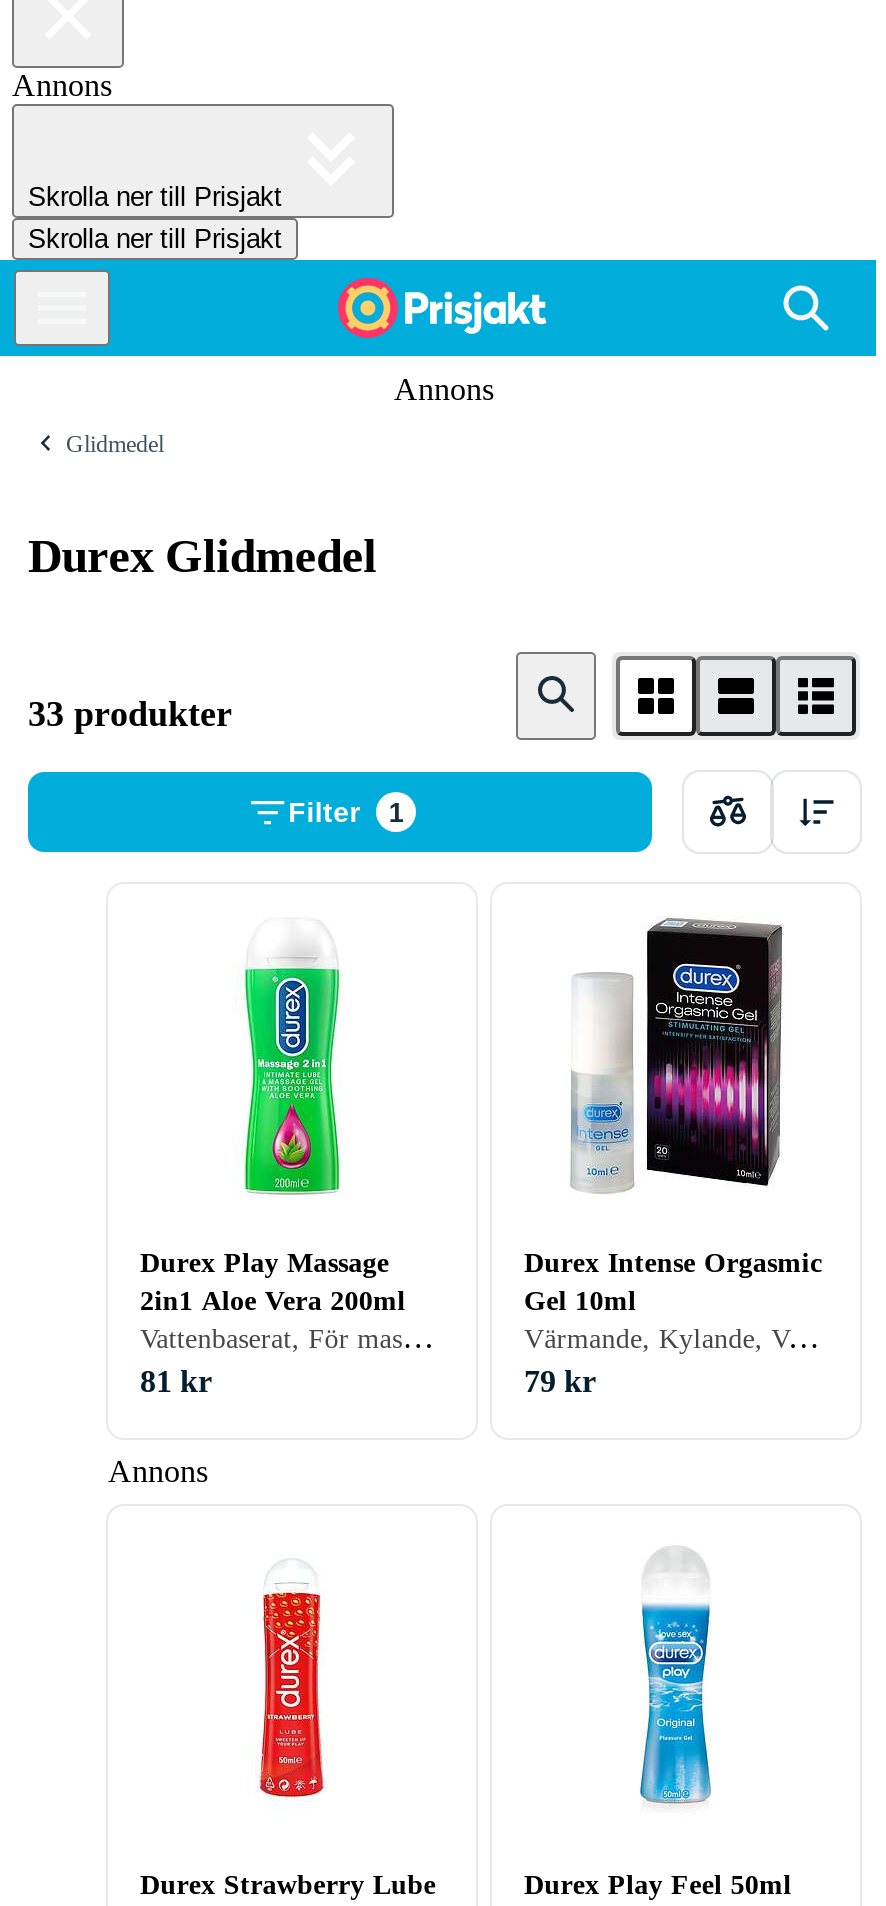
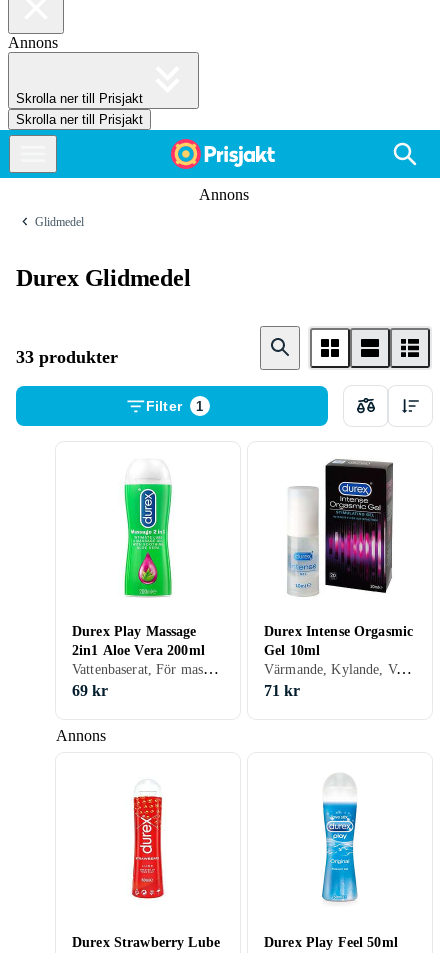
[140,1364,212,1398] 81 kr -> [72,682,108,699] 69 kr
[524,1364,596,1398] 79 kr -> [264,682,300,699] 71 kr

